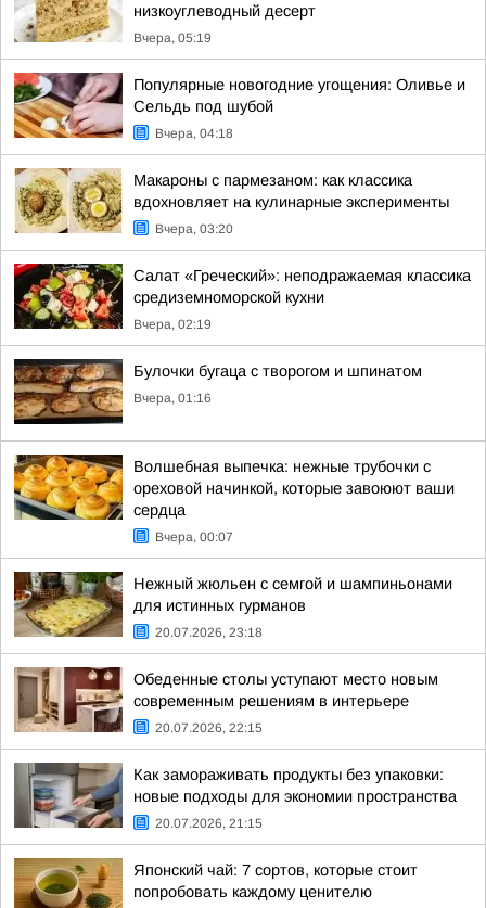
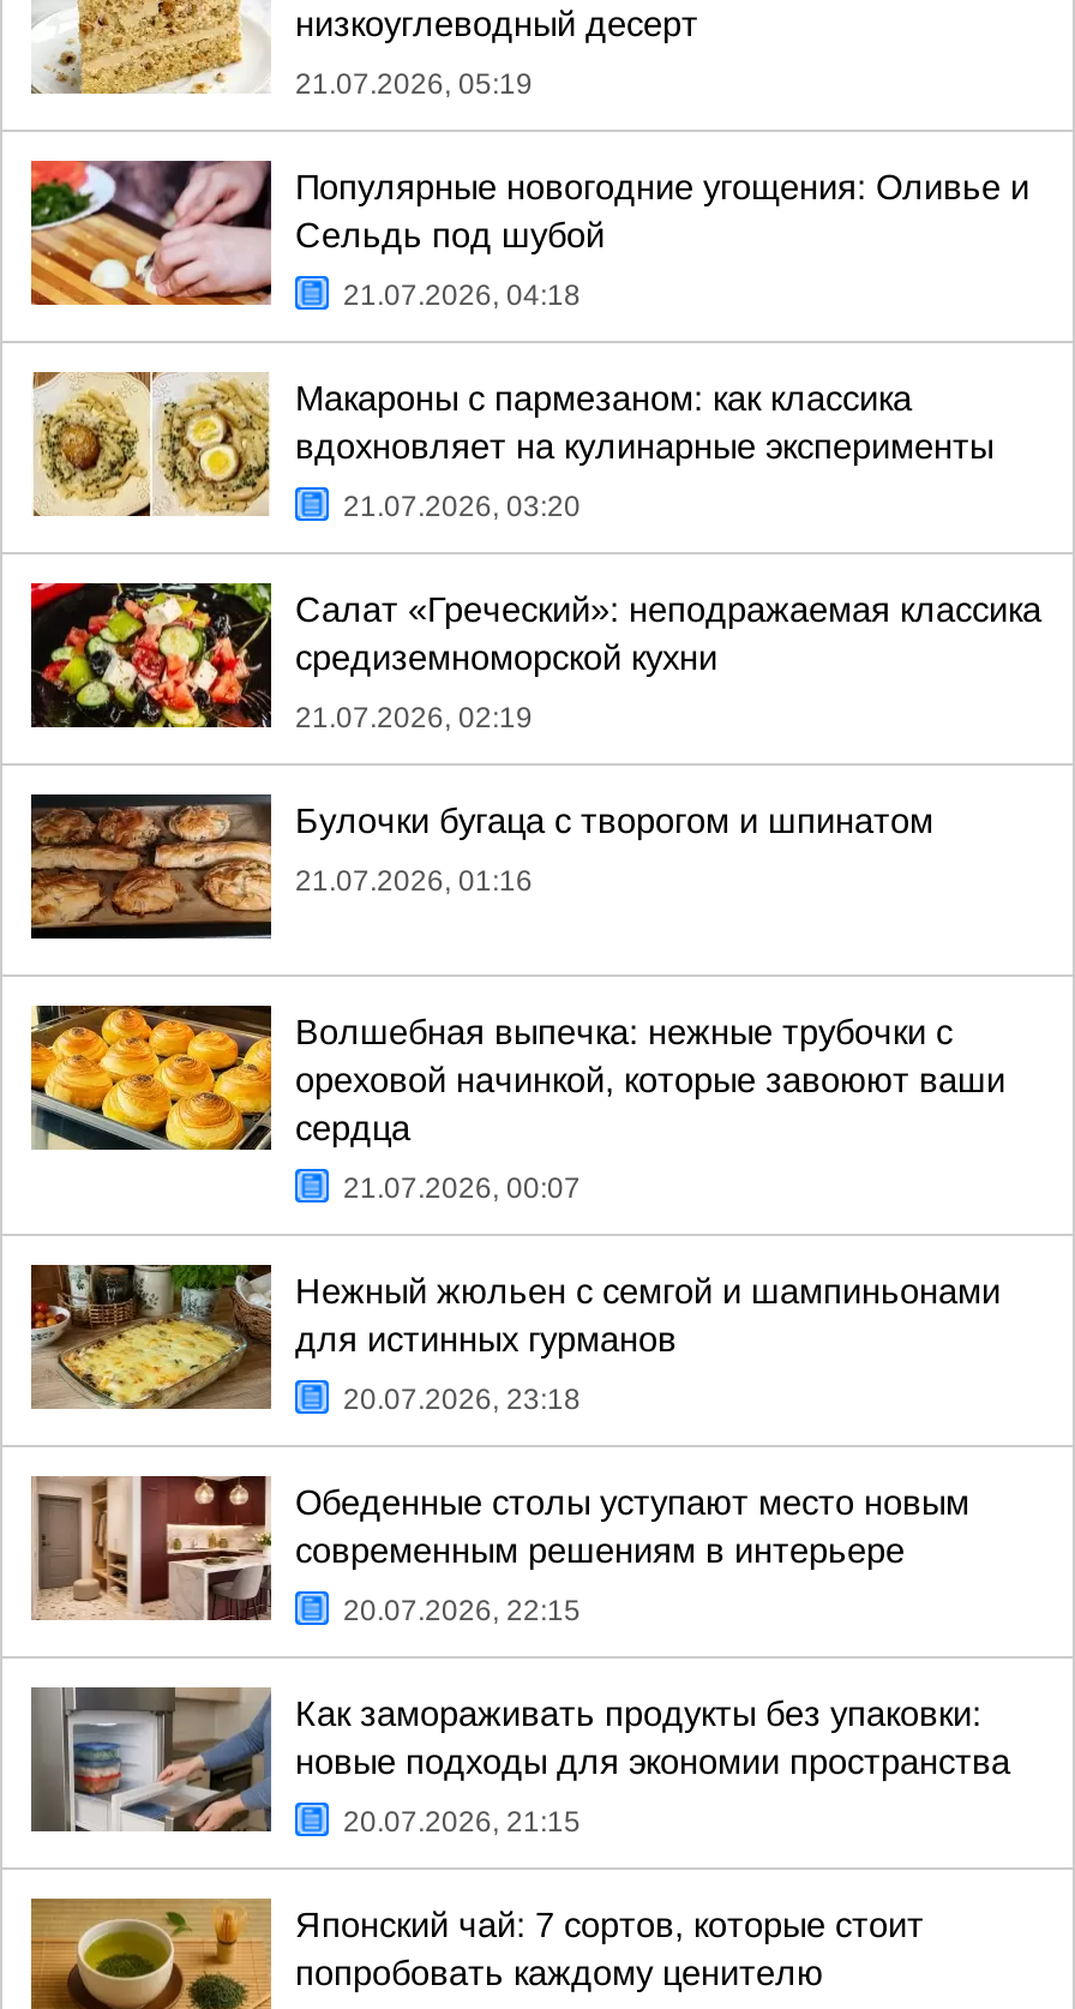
[133,30,212,46] Вчера, 05:19 -> [295,67,533,101] 21.07.2026, 05:19
[155,126,233,141] Вчера, 04:18 -> [343,278,581,312] 21.07.2026, 04:18
[155,221,233,236] Вчера, 03:20 -> [343,490,581,523] 21.07.2026, 03:20
[133,317,212,332] Вчера, 02:19 -> [295,701,533,734] 21.07.2026, 02:19
[133,391,212,406] Вчера, 01:16 -> [295,864,533,898] 21.07.2026, 01:16
[155,529,233,545] Вчера, 00:07 -> [343,1171,581,1205] 21.07.2026, 00:07

